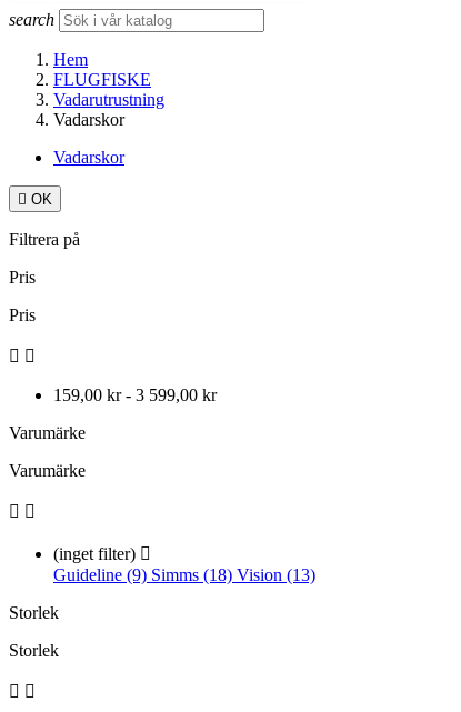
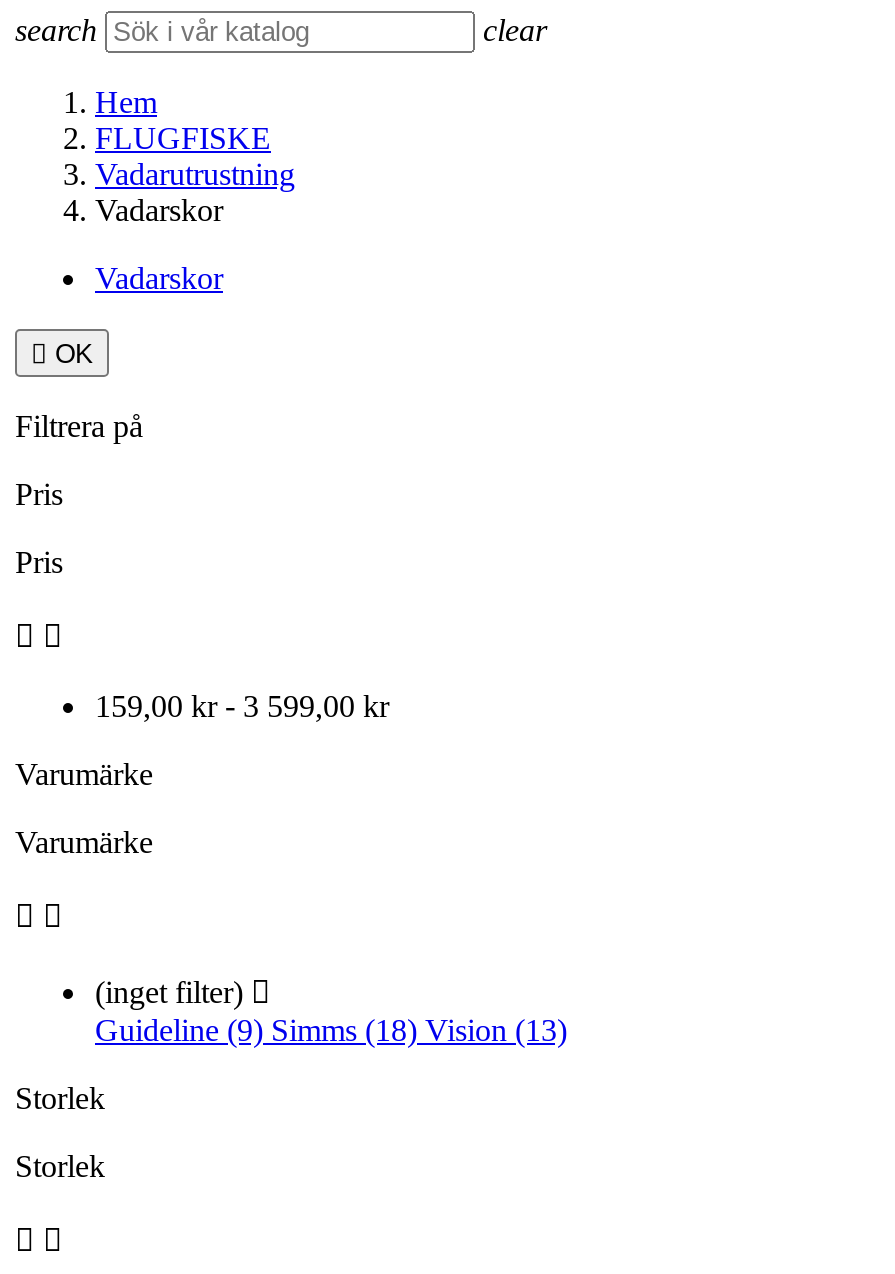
none -> [483,13,547,47] clear

